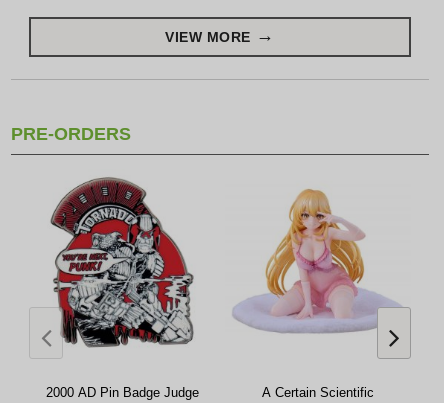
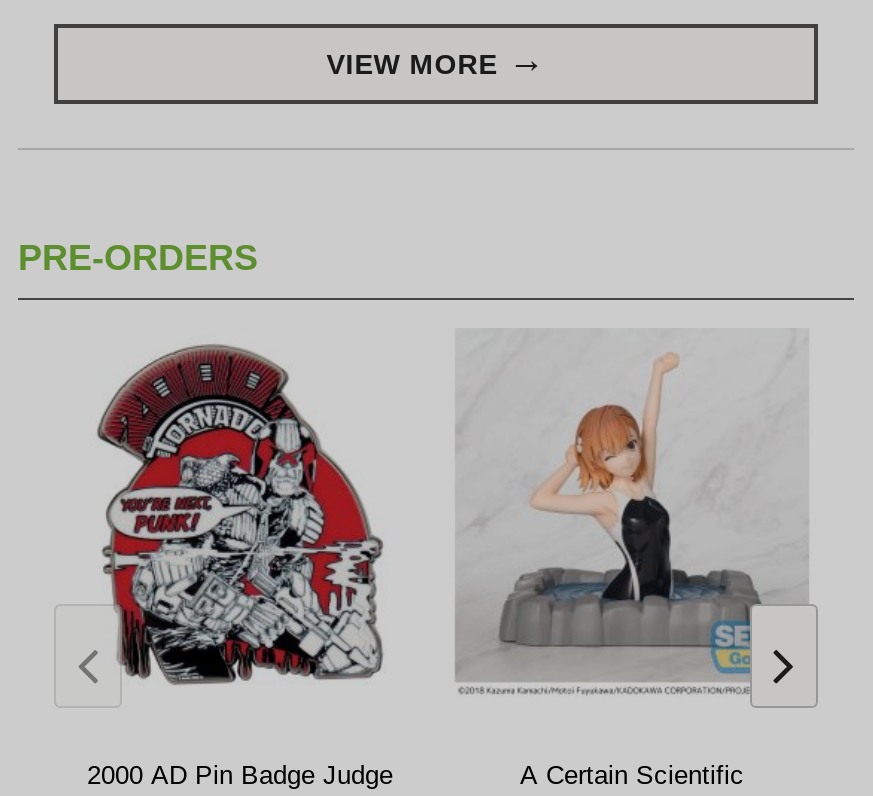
[230,172,405,351] [image] -> [454,330,808,696] [image]

